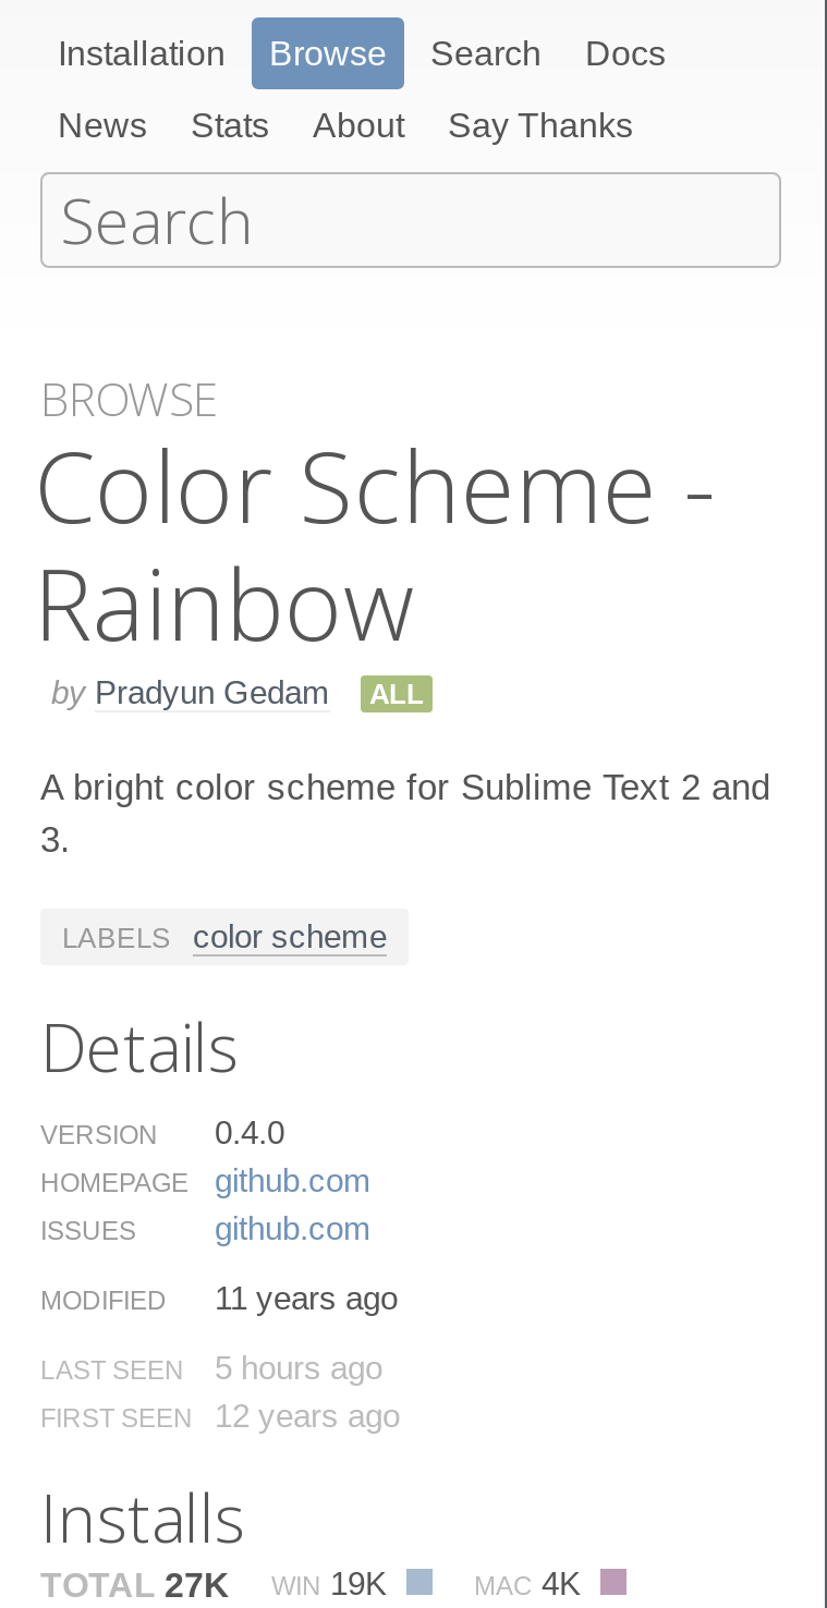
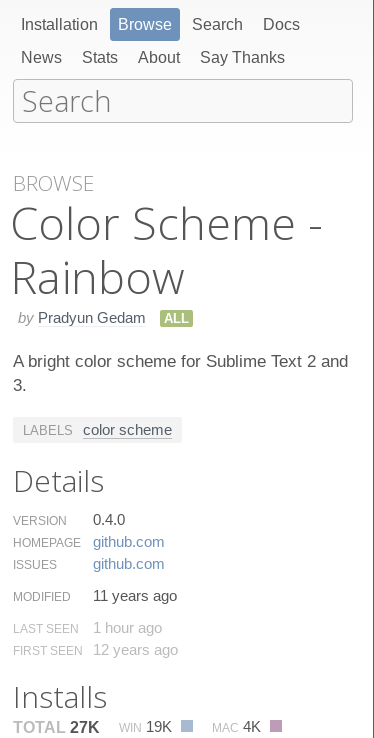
[40,1348,382,1385] LAST SEEN 5 hours ago -> [13,618,162,635] LAST SEEN 1 hour ago

